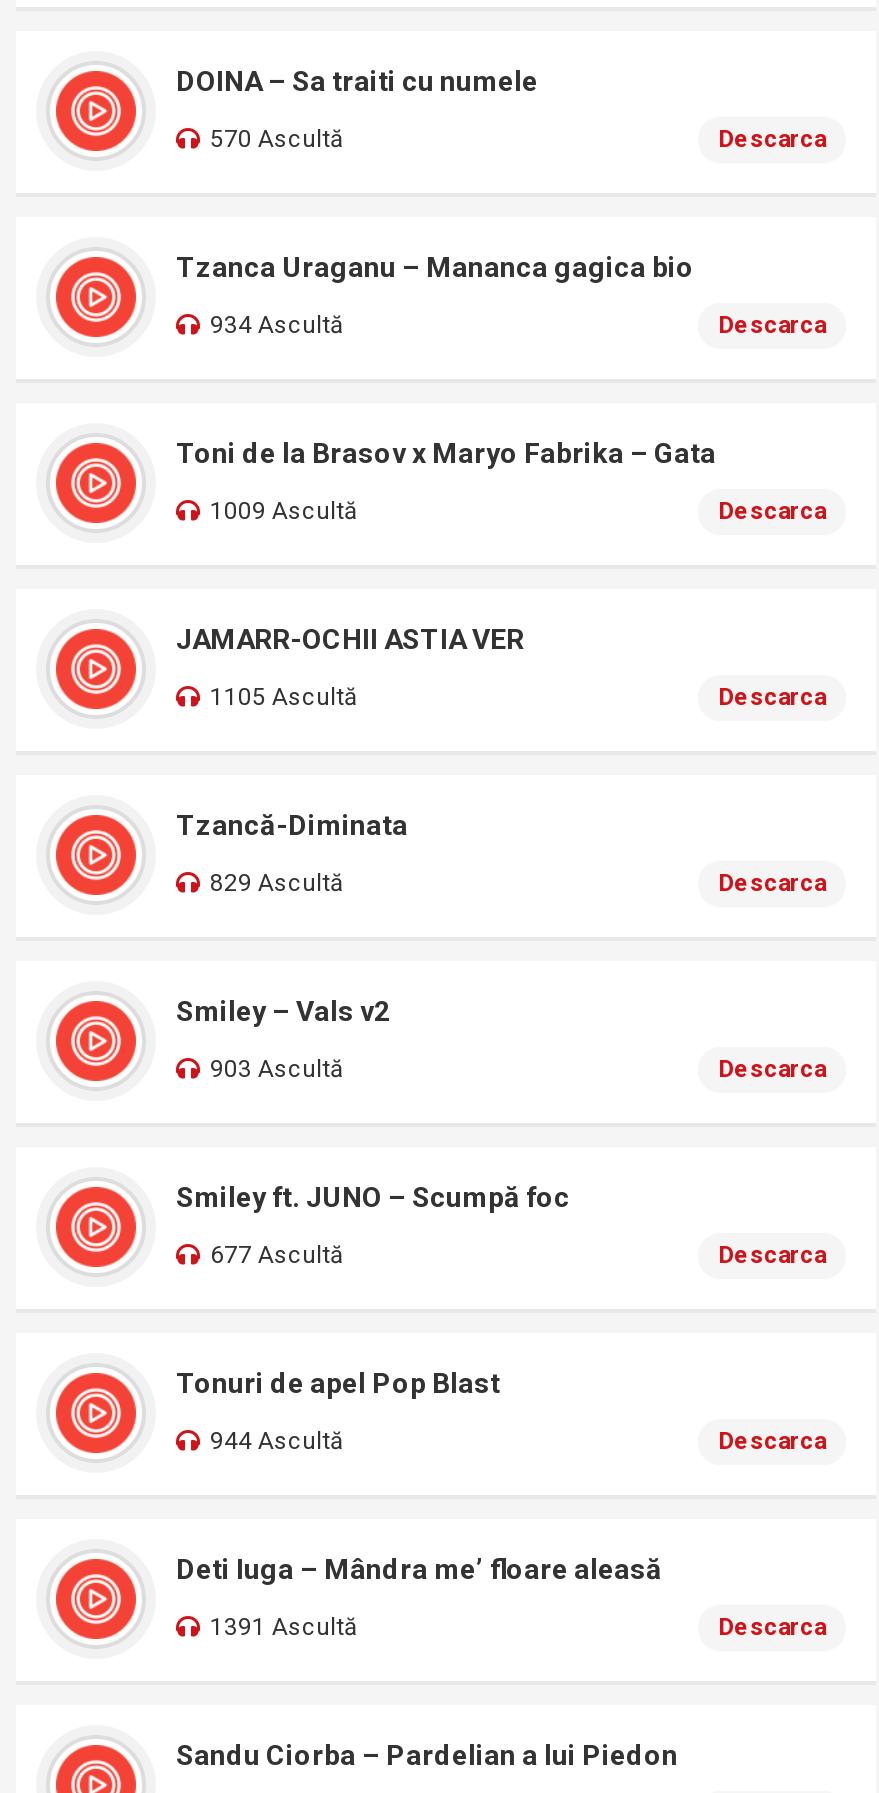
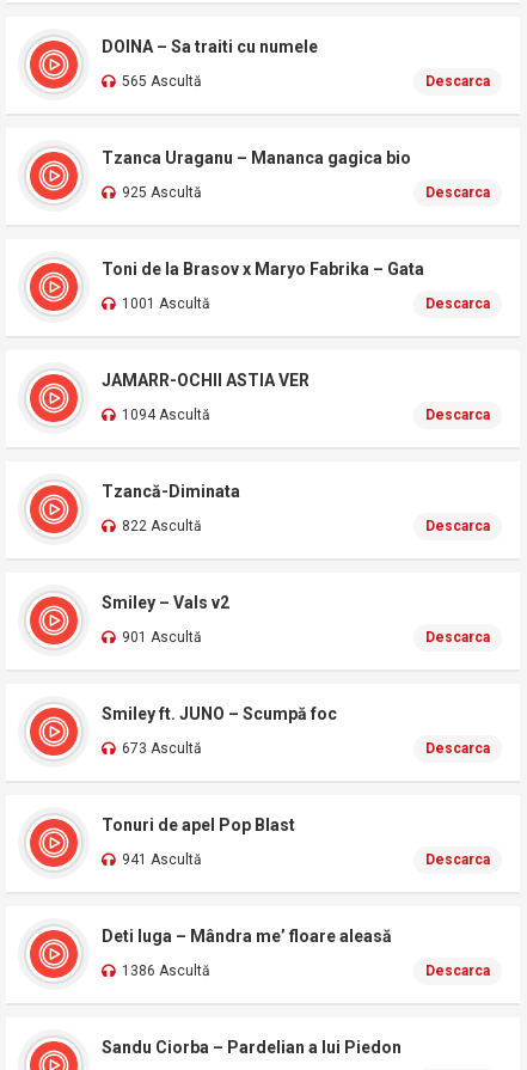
[210,125,344,153] 570 Ascultă -> [122,73,202,90] 565 Ascultă
[210,311,344,339] 934 Ascultă -> [122,184,202,201] 925 Ascultă
[210,497,358,525] 1009 Ascultă -> [122,295,210,312] 1001 Ascultă
[210,683,358,711] 1105 Ascultă -> [122,406,210,423] 1094 Ascultă
[210,869,344,897] 829 Ascultă -> [122,518,202,534] 822 Ascultă
[210,1055,344,1083] 903 Ascultă -> [122,629,202,646] 901 Ascultă
[210,1241,344,1269] 677 Ascultă -> [122,740,202,757] 673 Ascultă
[210,1427,344,1455] 944 Ascultă -> [122,851,202,868] 941 Ascultă
[210,1613,358,1641] 1391 Ascultă -> [122,962,210,979] 1386 Ascultă

